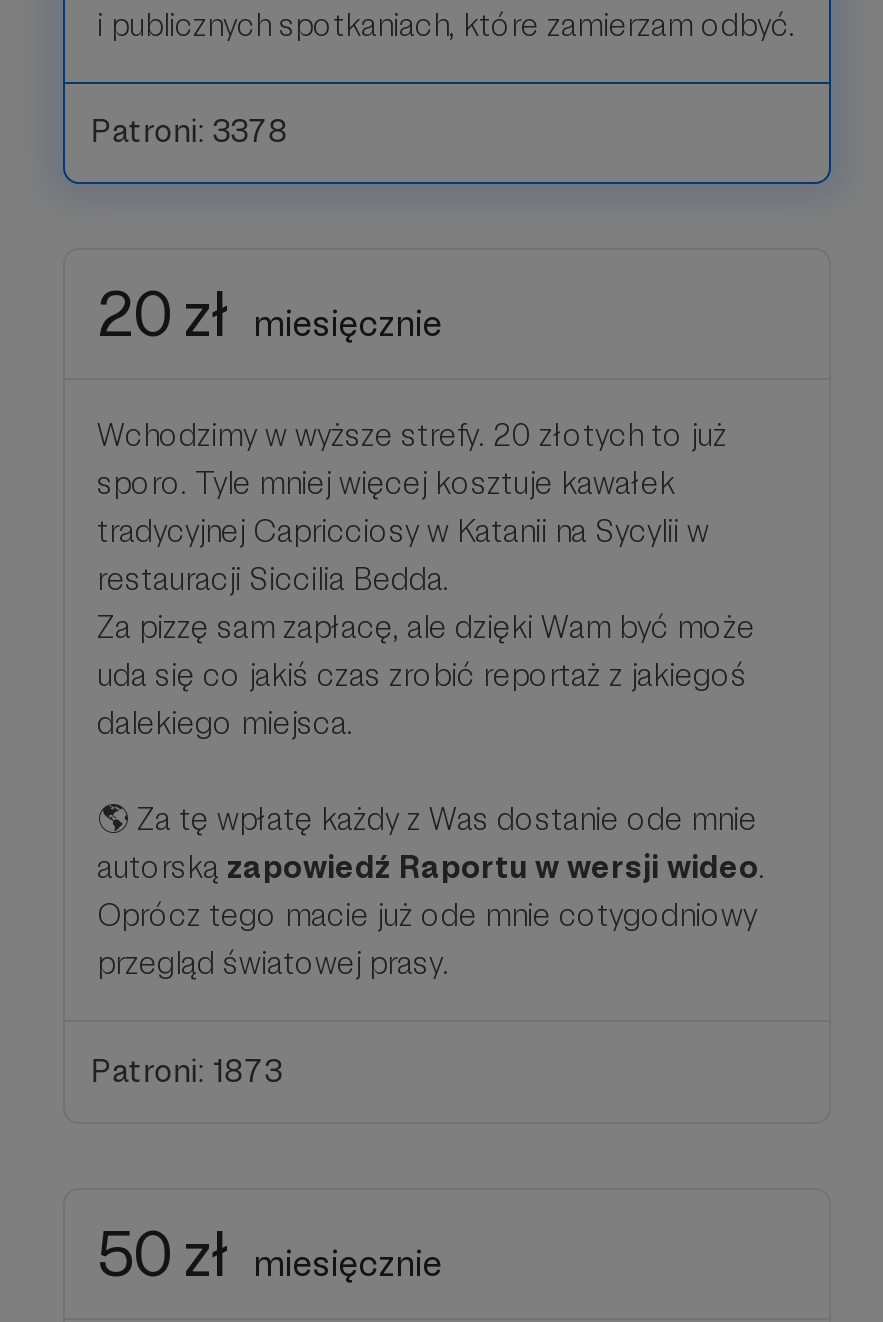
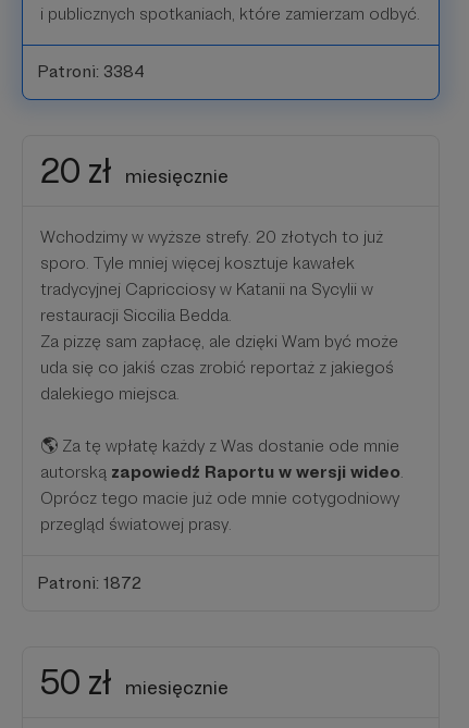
[91,113,289,151] Patroni: 3378 -> [37,61,145,82] Patroni: 3384
[91,1052,283,1090] Patroni: 1873 -> [37,572,141,593] Patroni: 1872

